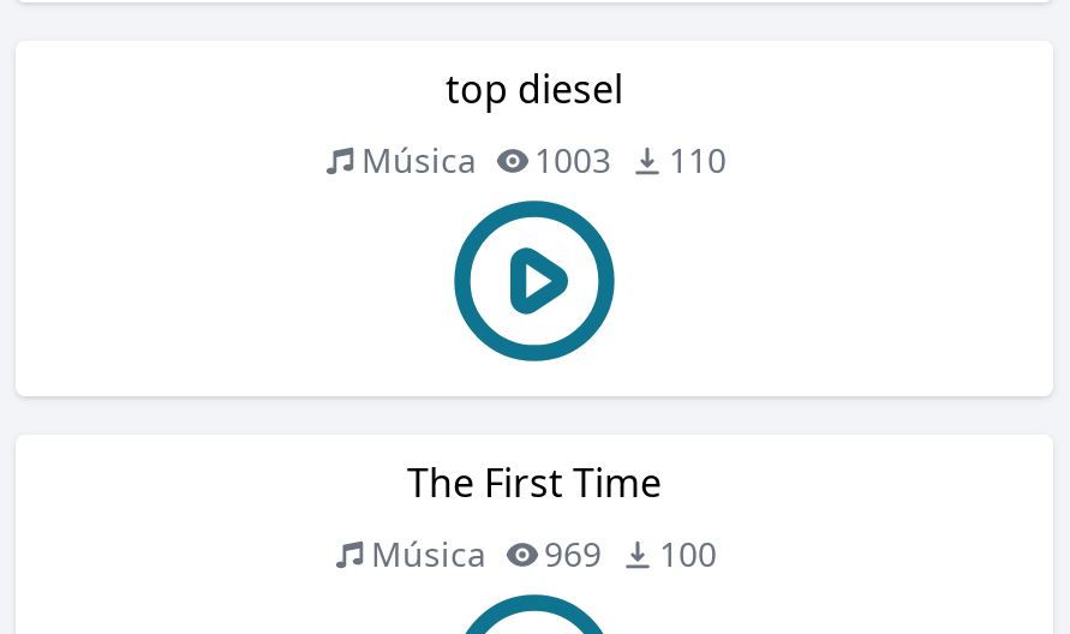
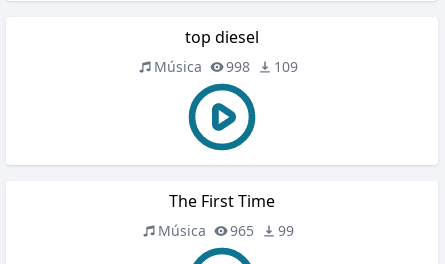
[534,137,611,183] 1003 -> [226,57,250,76] 998
[669,137,727,183] 110 -> [274,57,298,76] 109
[544,531,602,576] 969 -> [230,221,254,240] 965
[659,531,717,576] 100 -> [278,221,294,240] 99

